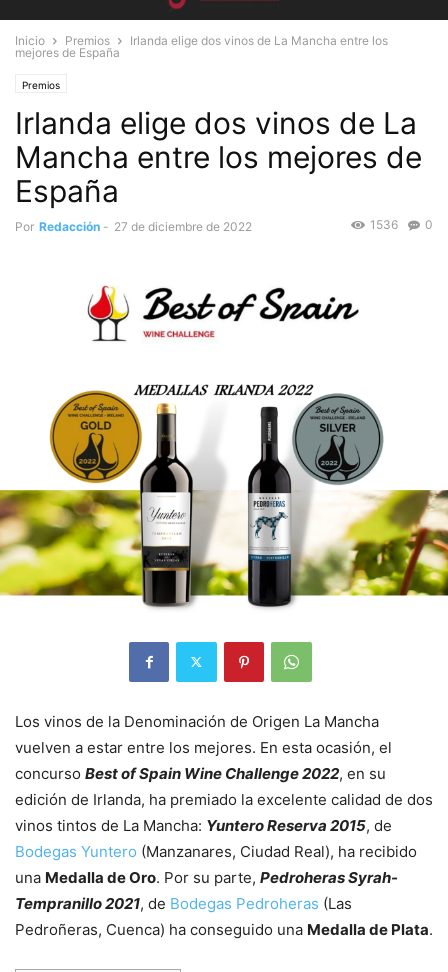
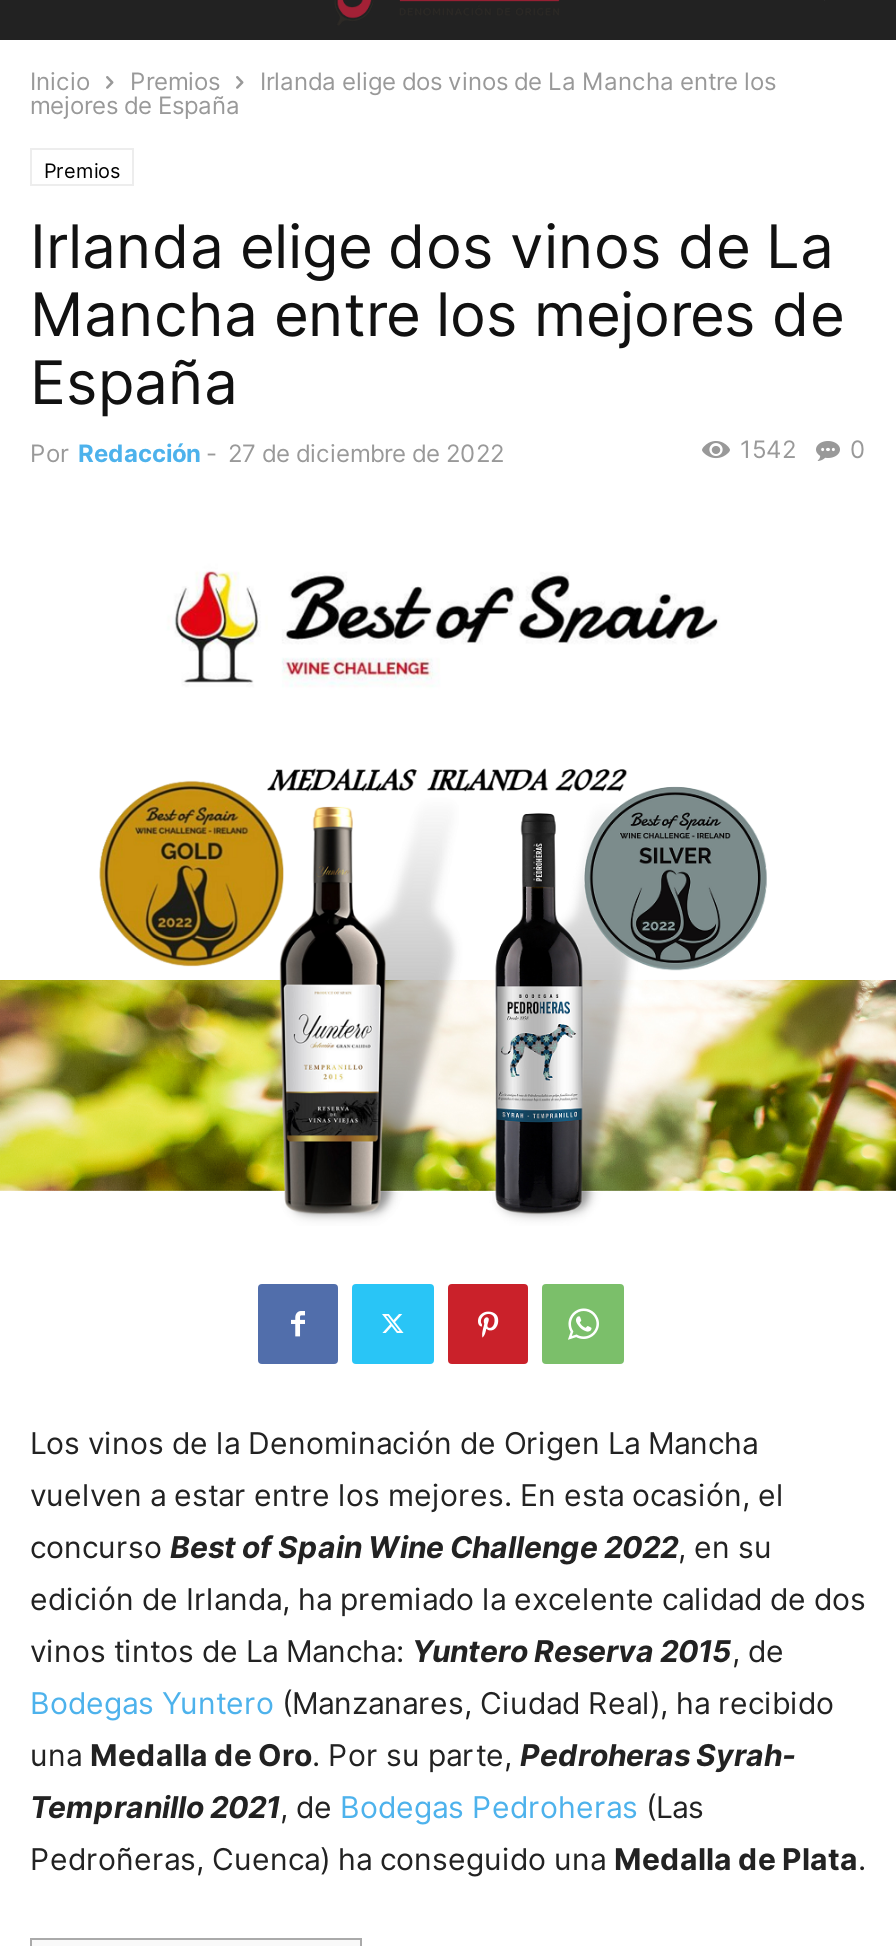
[370,217,433,232] 1536 0 -> [740,434,866,464] 1542 0

